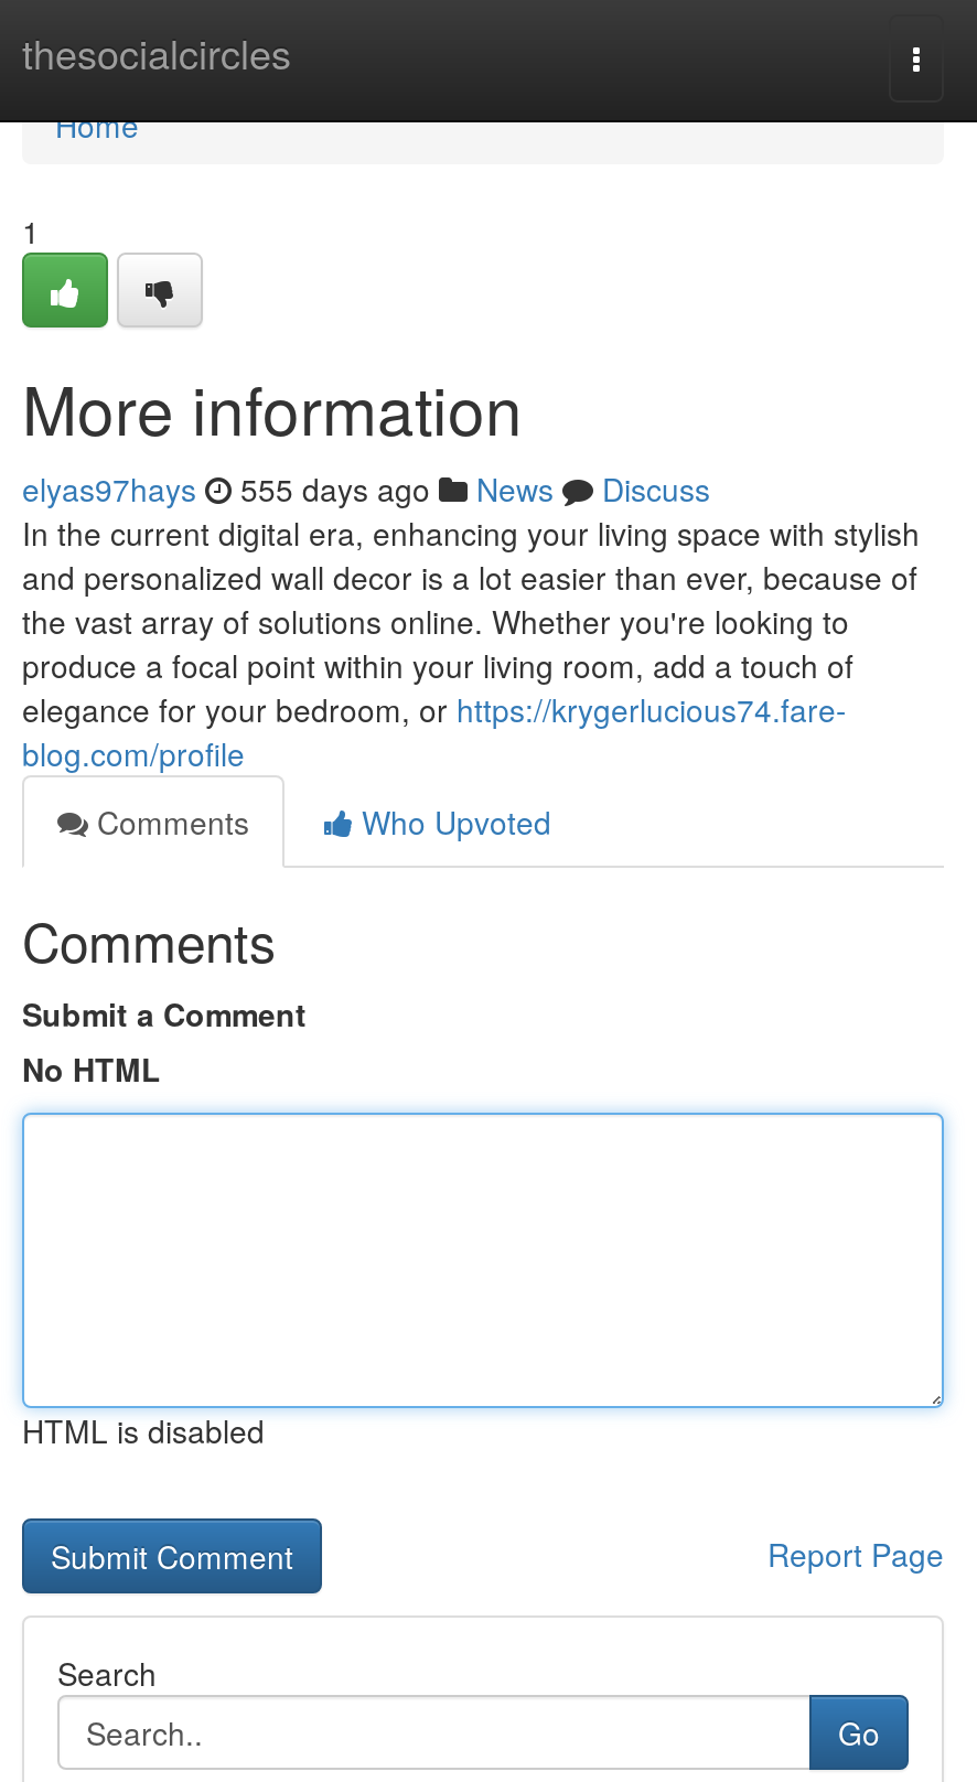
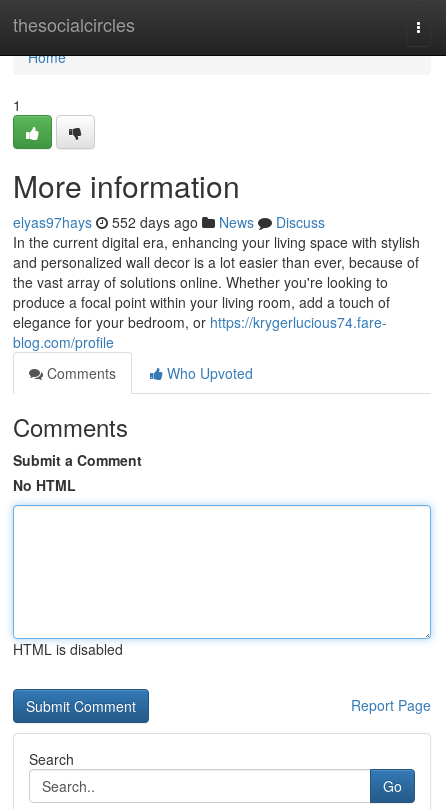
[22,466,710,511] elyas97hays 555 days ago News Discuss -> [13,212,325,232] elyas97hays 552 days ago News Discuss

